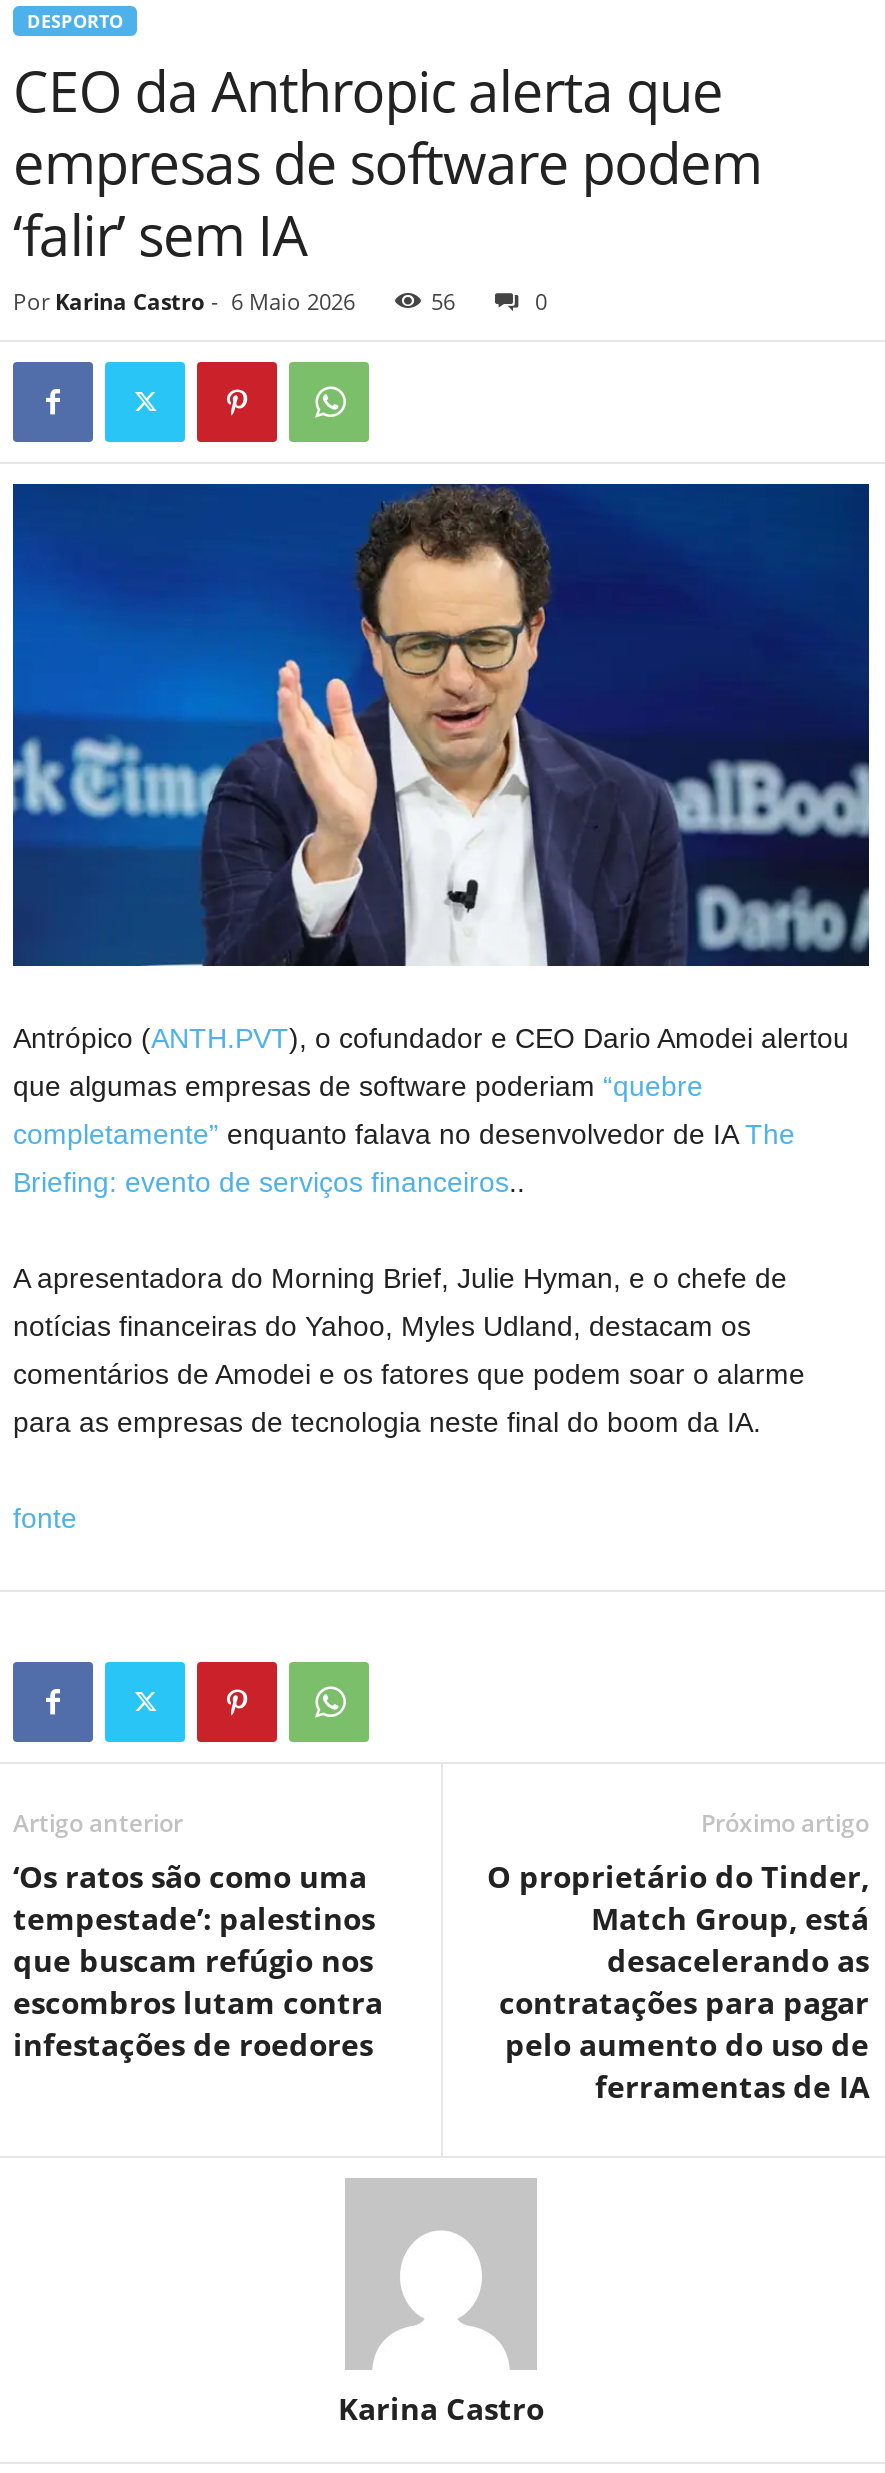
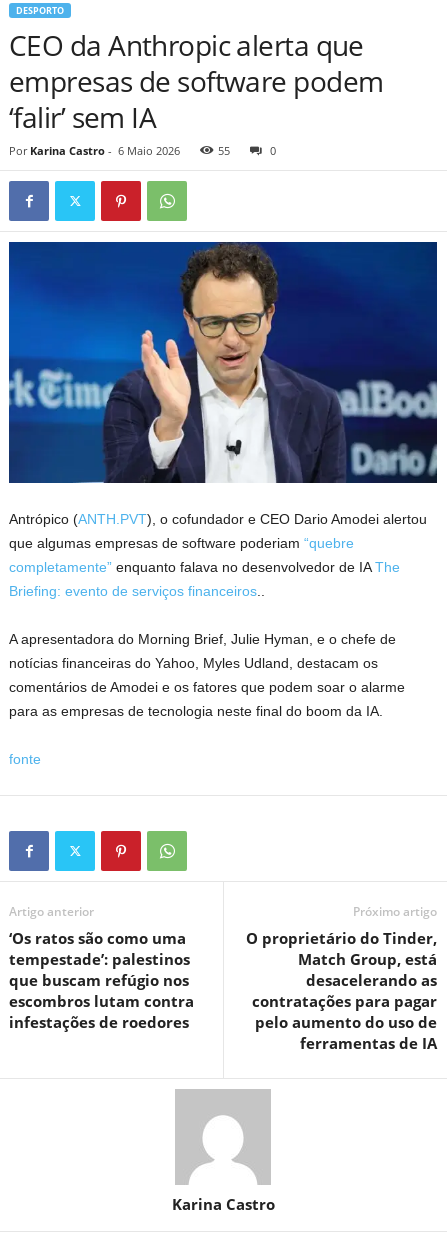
[431,286,455,316] 56 -> [218,143,230,158] 55

